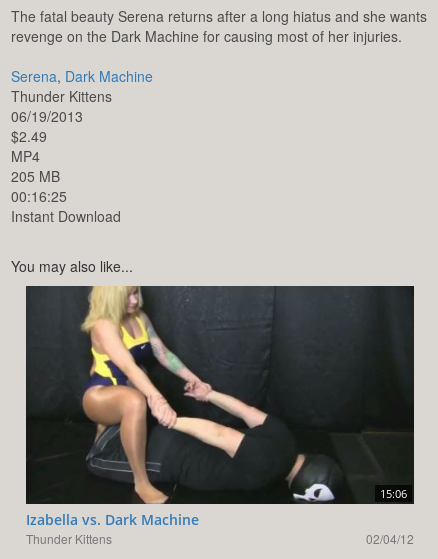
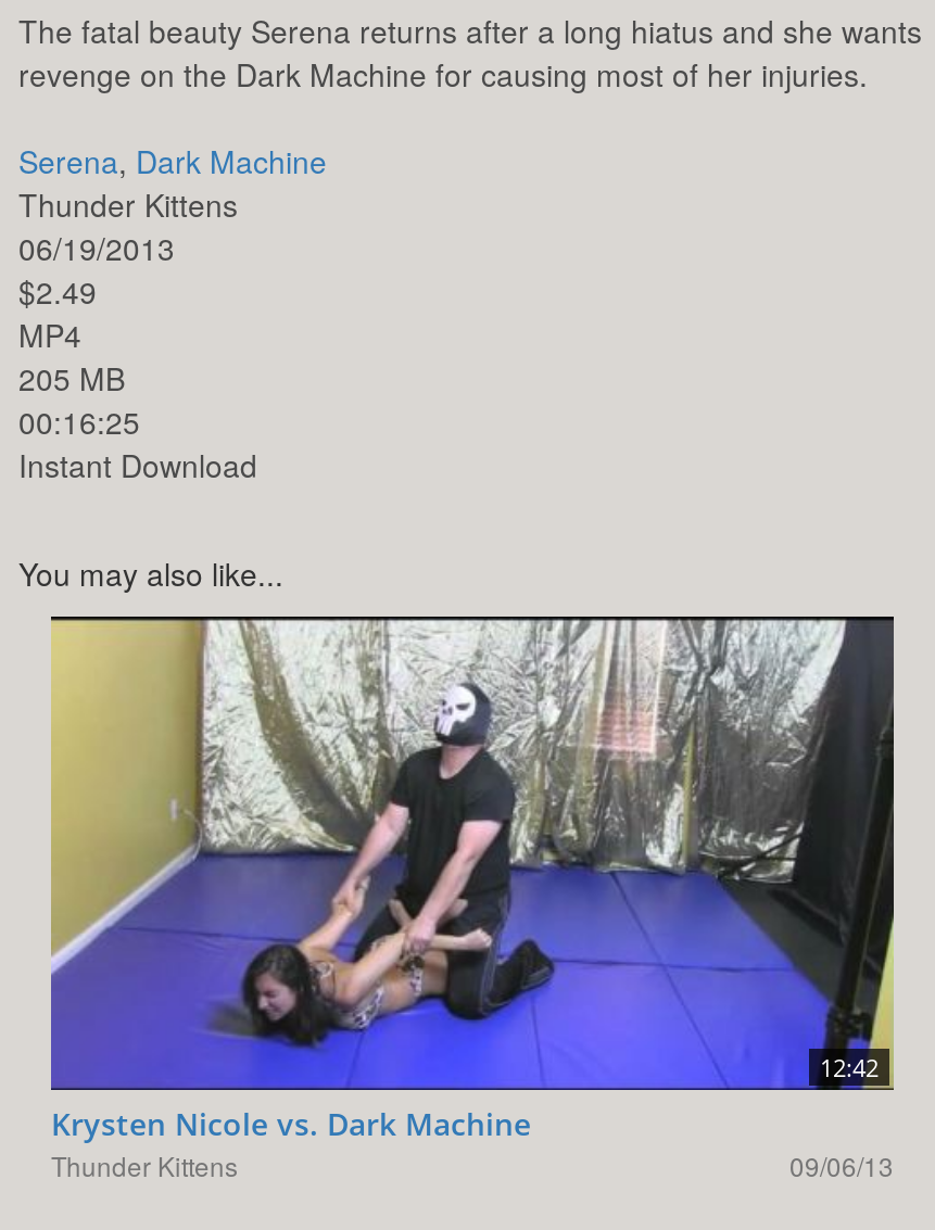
[25,285,415,505] [image] | 15:06 -> [49,614,896,1092] [image] | 12:42
[26,510,199,529] Izabella vs. Dark Machine -> [51,1102,531,1144] Krysten Nicole vs. Dark Machine
[366,530,414,547] 02/04/12 -> [789,1146,894,1183] 09/06/13

